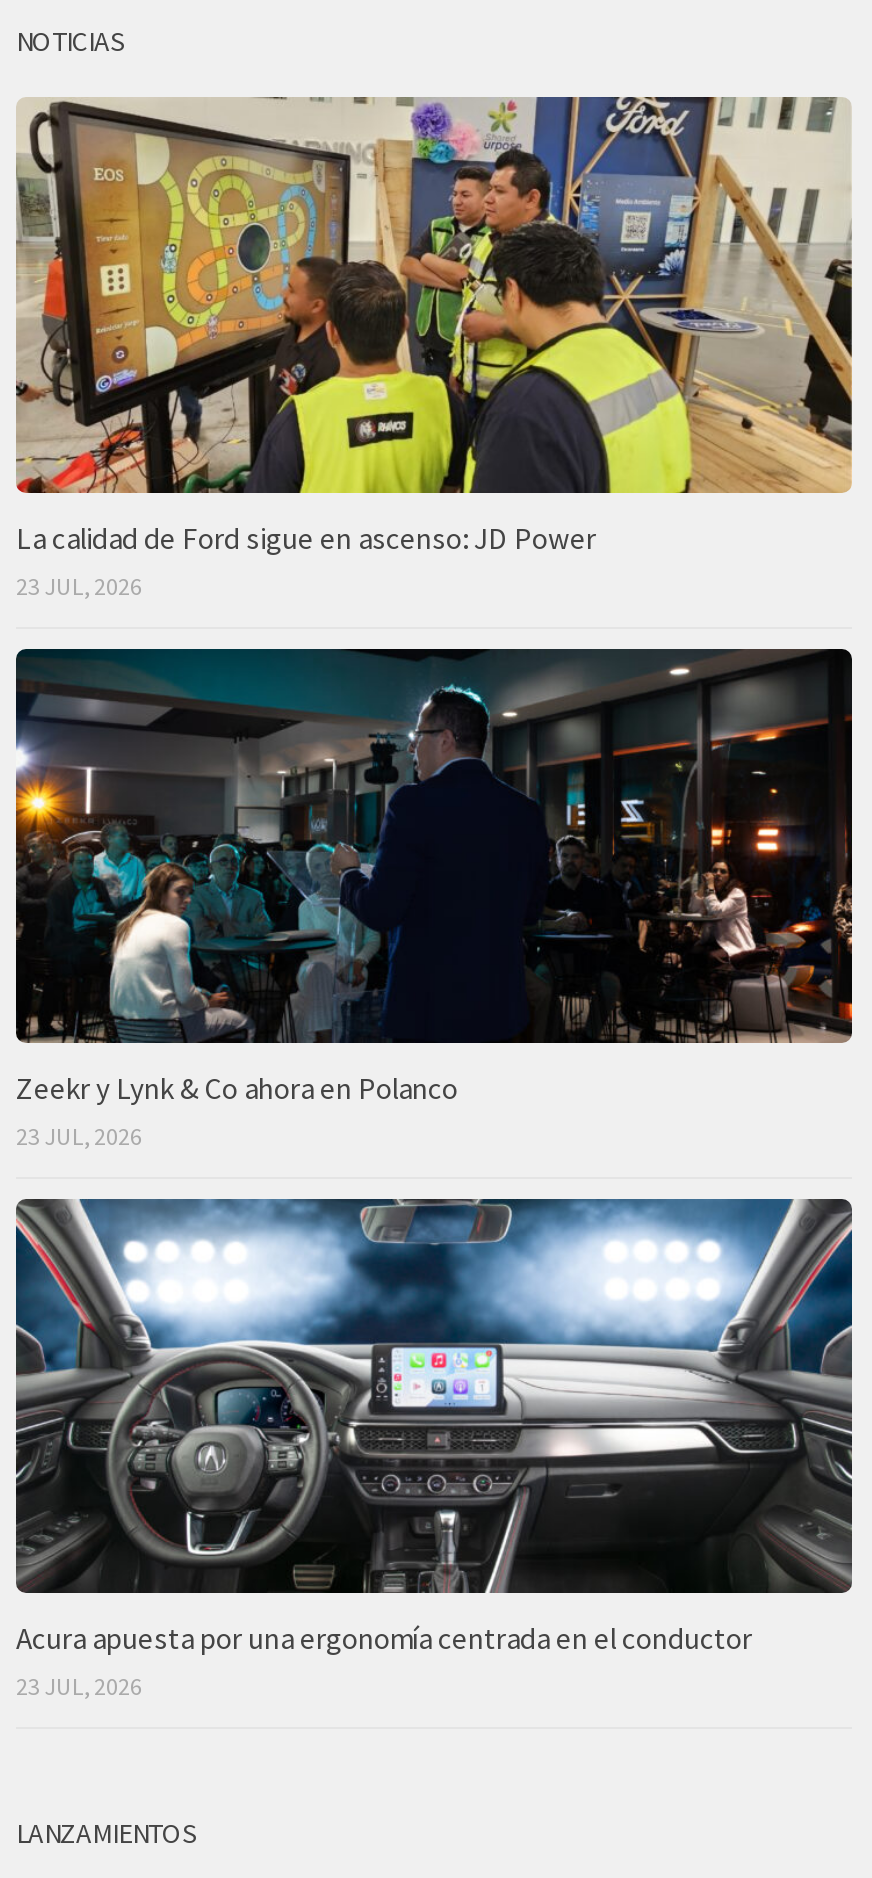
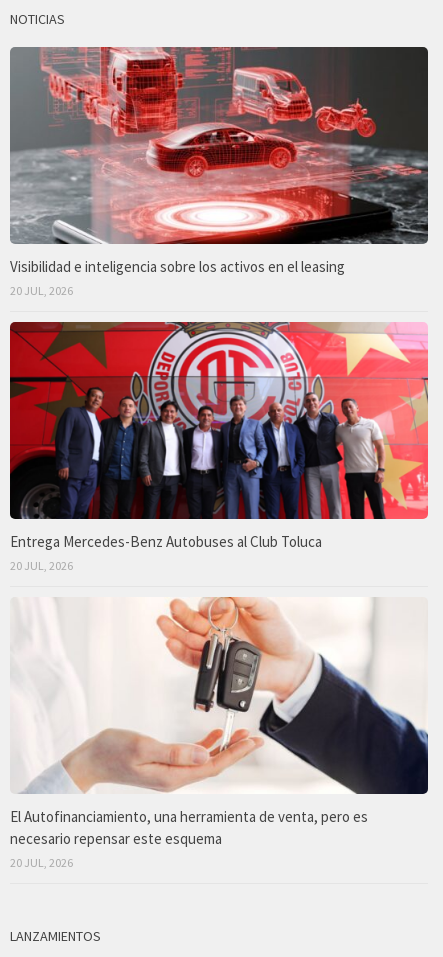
[16,97,854,600] [image] | La calidad de Ford sigue en ascenso: JD Power | 23 JUL, 2026 -> [10,46,429,298] [image] | Visibilidad e inteligencia sobre los activos en el leasing | 20 JUL, 2026
[14,647,854,1151] [image] | Zeekr y Lynk & Co ahora en Polanco | 23 JUL, 2026 -> [9,321,429,573] [image] | Entrega Mercedes-Benz Autobuses al Club Toluca | 20 JUL, 2026
[14,1197,854,1702] [image] | Acura apuesta por una ergonomía centrada en el conductor | 23 JUL, 2026 -> [10,596,428,870] [image] | El Autofinanciamiento, una herramienta de venta, pero es | necesario repensar este esquema | 20 JUL, 2026

